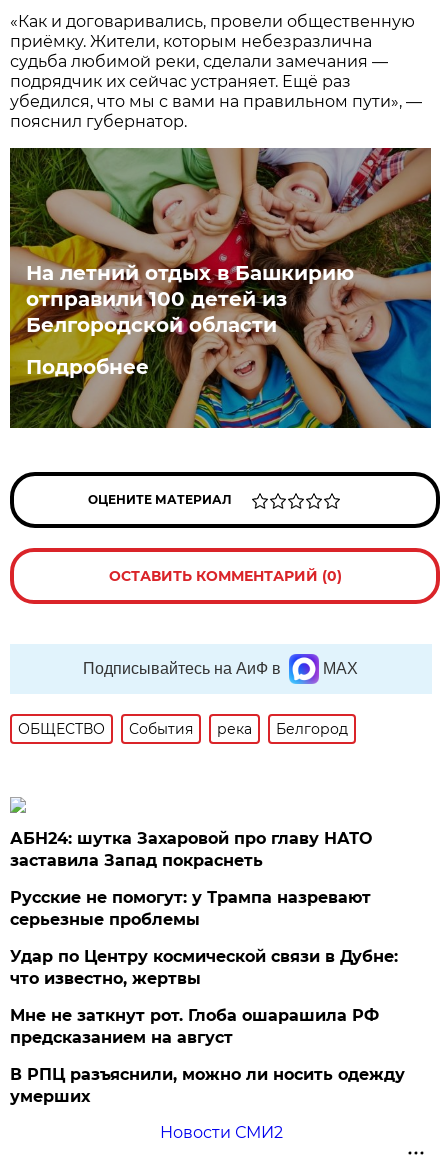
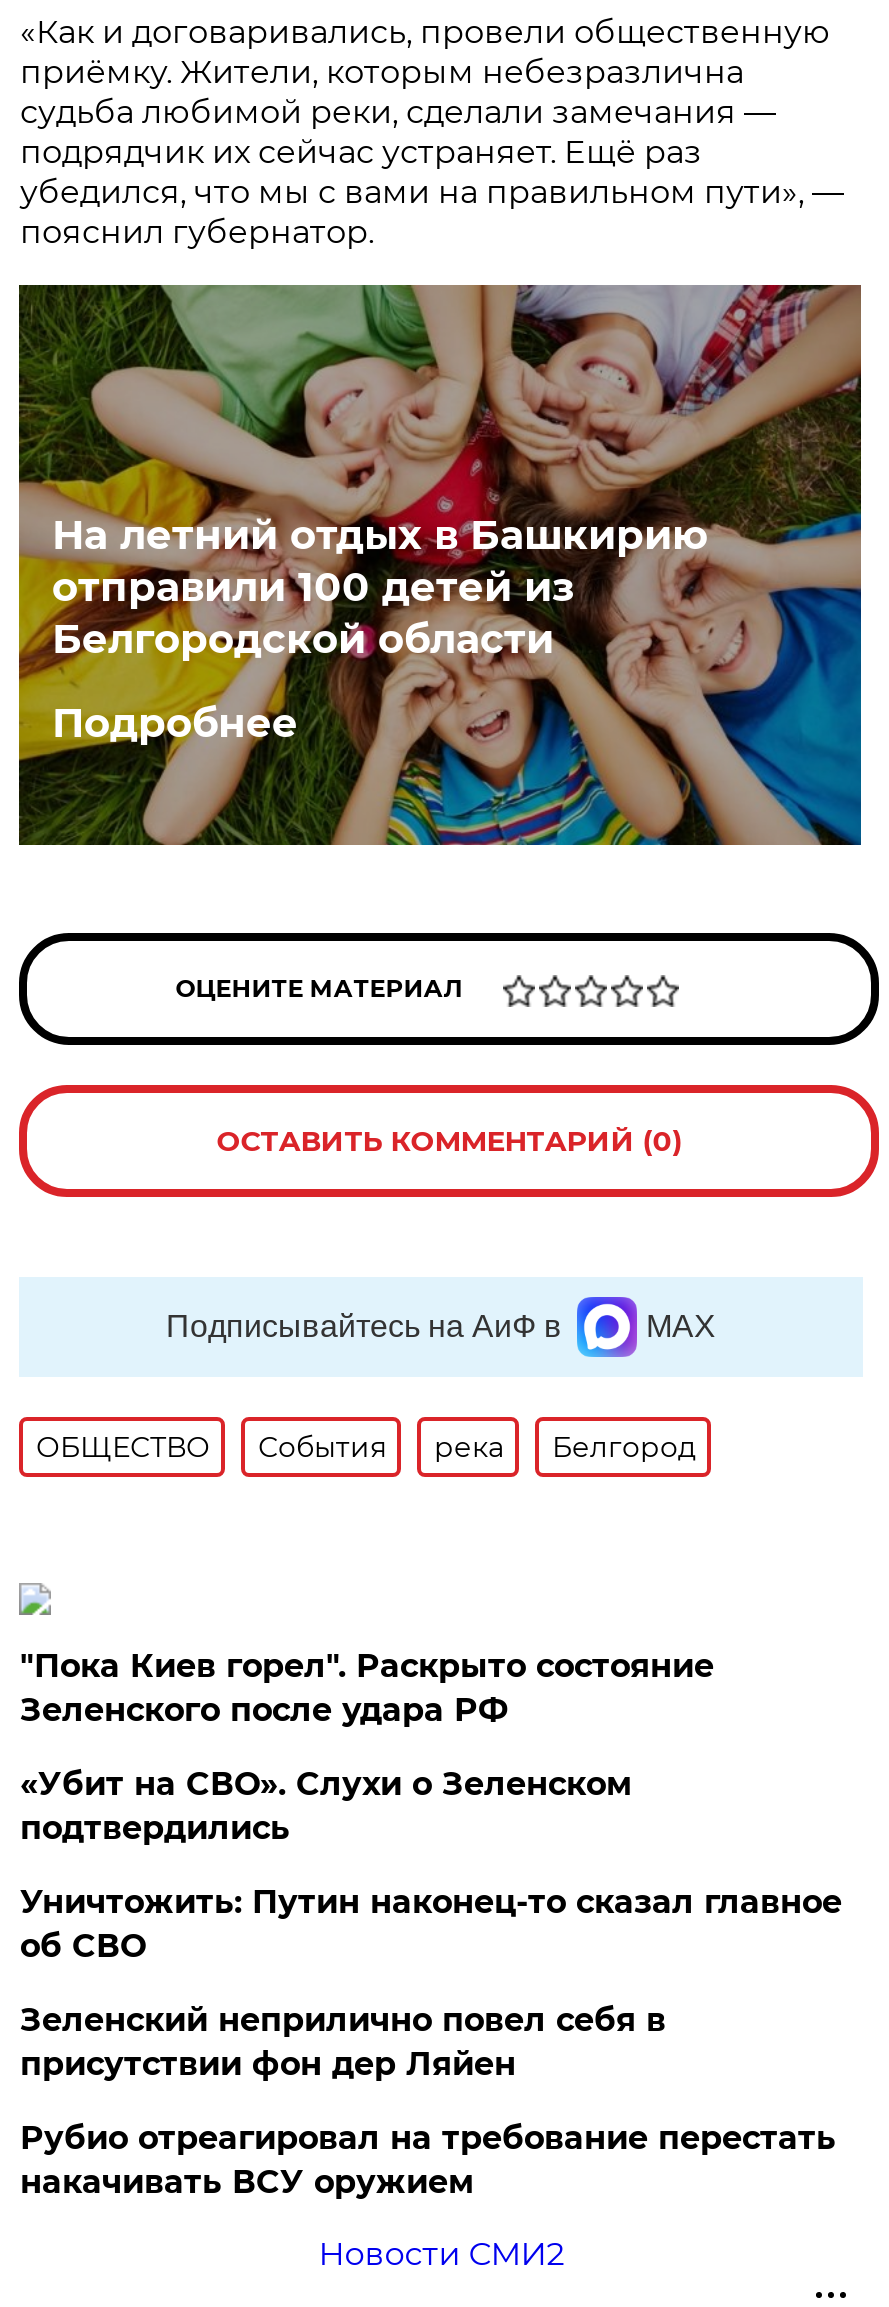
[10,829,372,870] АБН24: шутка Захаровой про главу НАТО | заставила Запад покраснеть -> [20,1647,714,1729] "Пока Киев горел". Раскрыто состояние | Зеленского после удара РФ
[10,888,371,929] Русские не помогут: у Трампа назревают | серьезные проблемы -> [20,1765,632,1847] «Убит на СВО». Слухи о Зеленском | подтвердились
[10,947,398,988] Удар по Центру космической связи в Дубне: | что известно, жертвы -> [20,1883,842,1965] Уничтожить: Путин наконец-то сказал главное | об СВО
[10,1006,379,1047] Мне не заткнут рот. Глоба ошарашила РФ | предсказанием на август -> [20,2001,666,2083] Зеленский неприлично повел cебя в | присутствии фон дер Ляйен
[10,1065,405,1106] В РПЦ разъяснили, можно ли носить одежду | умерших -> [20,2119,836,2201] Рубио отреагировал на требование перестать | накачивать ВСУ оружием

